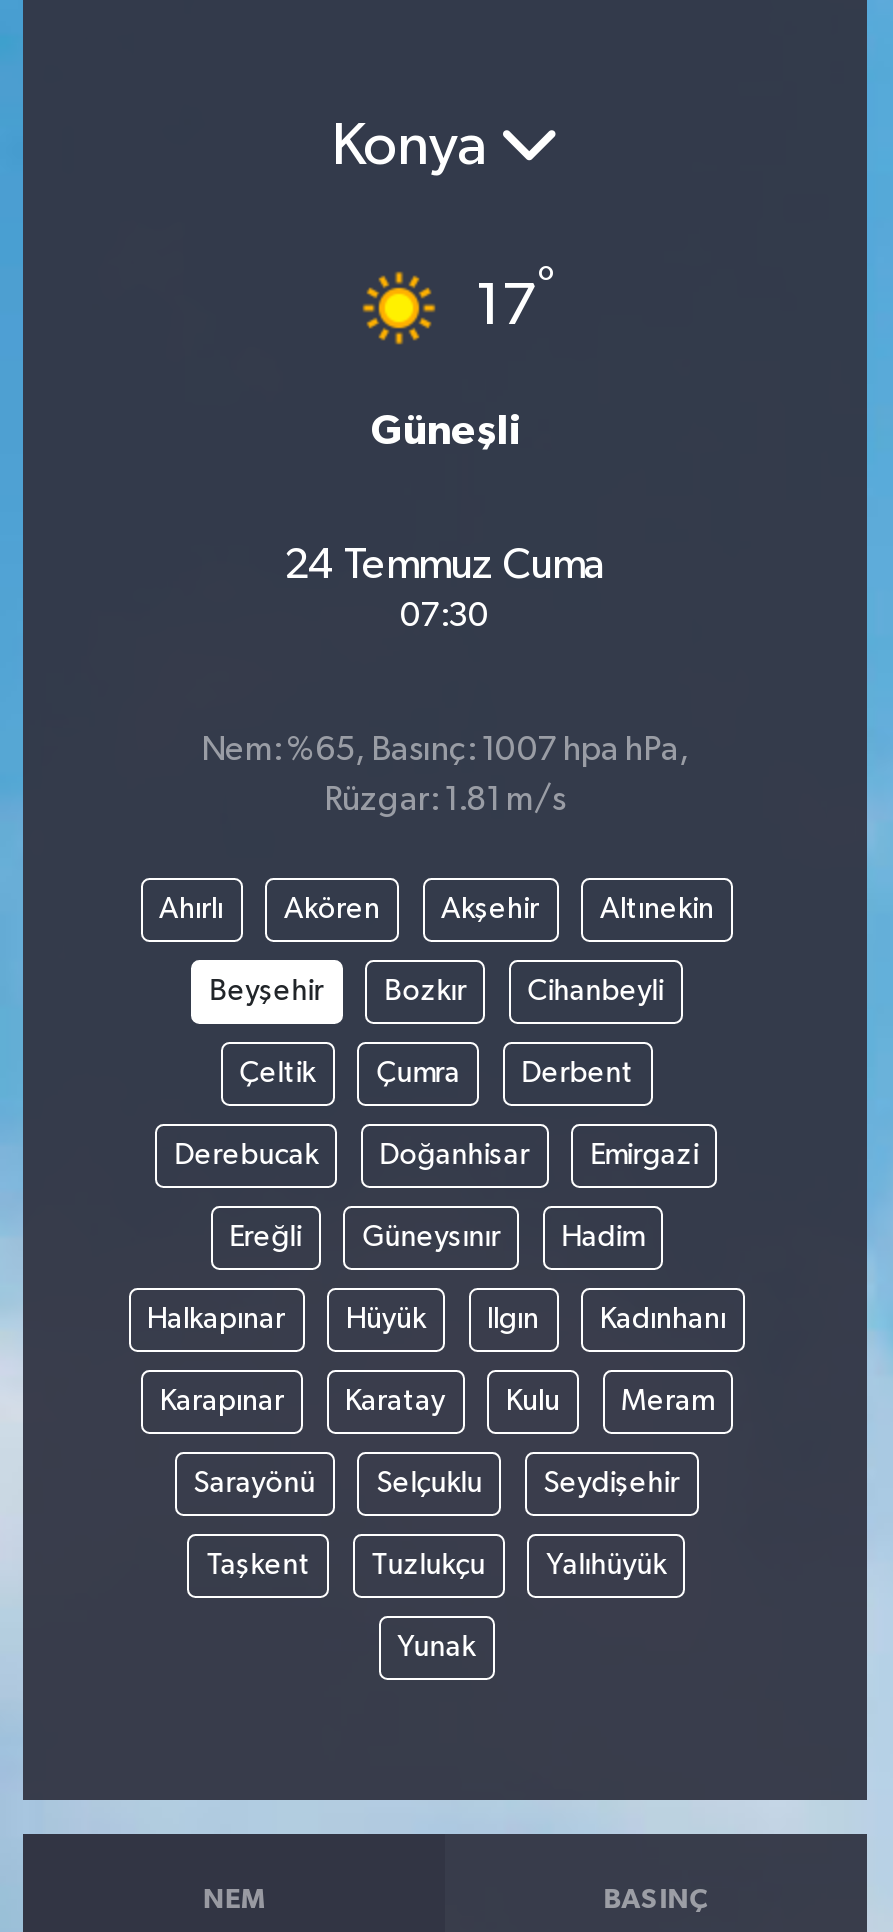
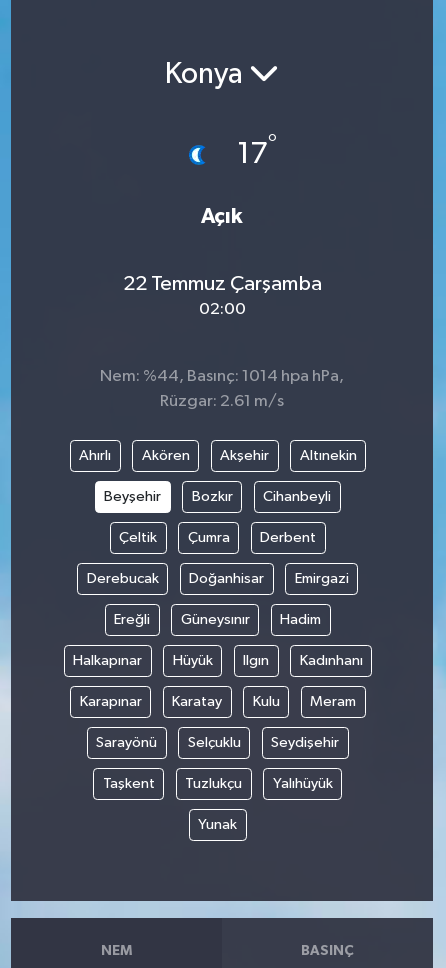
[361,270,519,453] [image] | Güneşli -> [181,137,243,227] [image] | Açık
[284,544,606,634] 24 Temmuz Cuma | 07:30 -> [122,273,321,318] 22 Temmuz Çarşamba | 02:00
[201,735,689,769] Nem: %65, Basınç: 1007 hpa hPa, -> [100,368,344,385] Nem: %44, Basınç: 1014 hpa hPa,
[324,785,566,819] Rüzgar: 1.81 m/s -> [160,393,284,410] Rüzgar: 2.61 m/s

